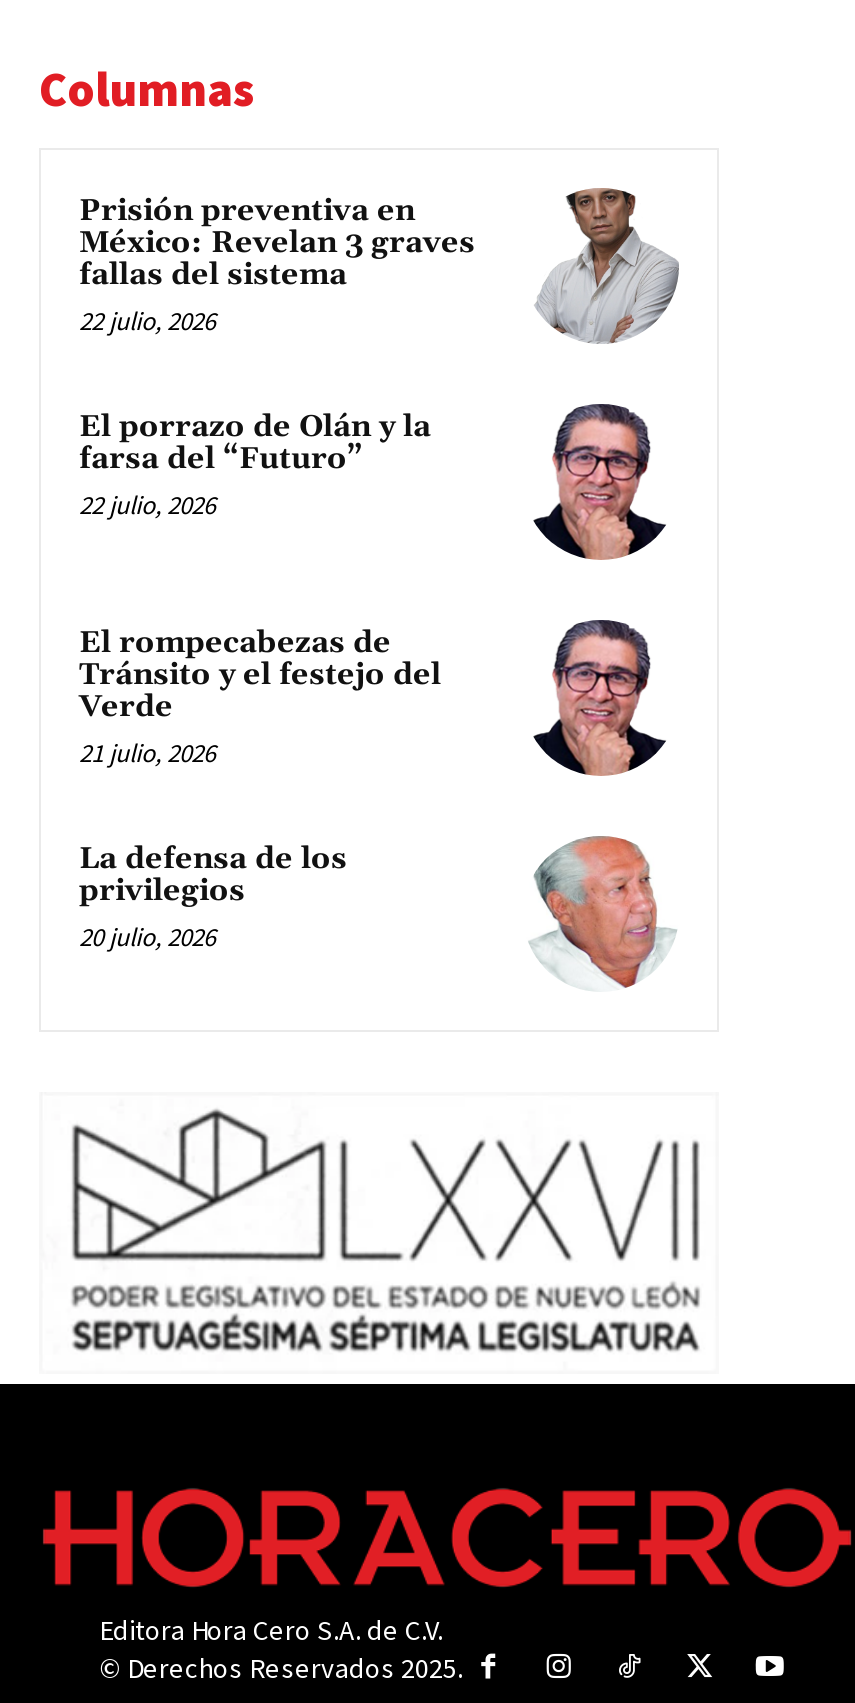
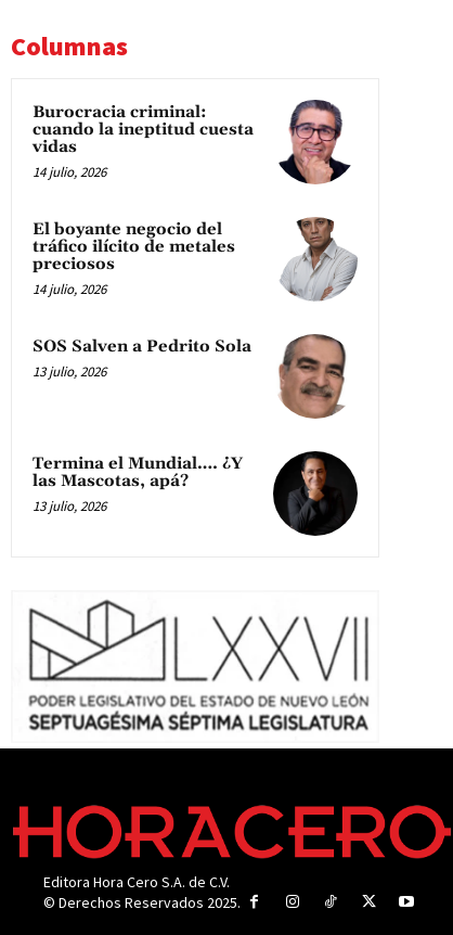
[79,192,475,338] Prisión preventiva en | México: Revelan 3 graves | fallas del sistema | 22 julio, 2026 -> [33,102,254,181] Burocracia criminal: | cuando la ineptitud cuesta | vidas | 14 julio, 2026
moved [537,188,681,344] -> [281,217,359,302]: [image]
[79,408,431,522] El porrazo de Olán y la | farsa del “Futuro” | 22 julio, 2026 -> [33,219,235,299] El boyante negocio del | tráfico ilícito de metales | preciosos | 14 julio, 2026
moved [533,402,677,560] -> [279,99,358,184]: [image]
[79,624,441,770] El rompecabezas de | Tránsito y el festejo del | Verde | 21 julio, 2026 -> [33,336,251,381] SOS Salven a Pedrito Sola | 13 julio, 2026
[533,620,667,776] [image] -> [277,334,349,418] [image]
[79,840,347,954] La defensa de los | privilegios | 20 julio, 2026 -> [33,454,243,515] Termina el Mundial…. ¿Y | las Mascotas, apá? | 13 julio, 2026
[523,836,679,992] [image] -> [272,450,359,537] [image]

